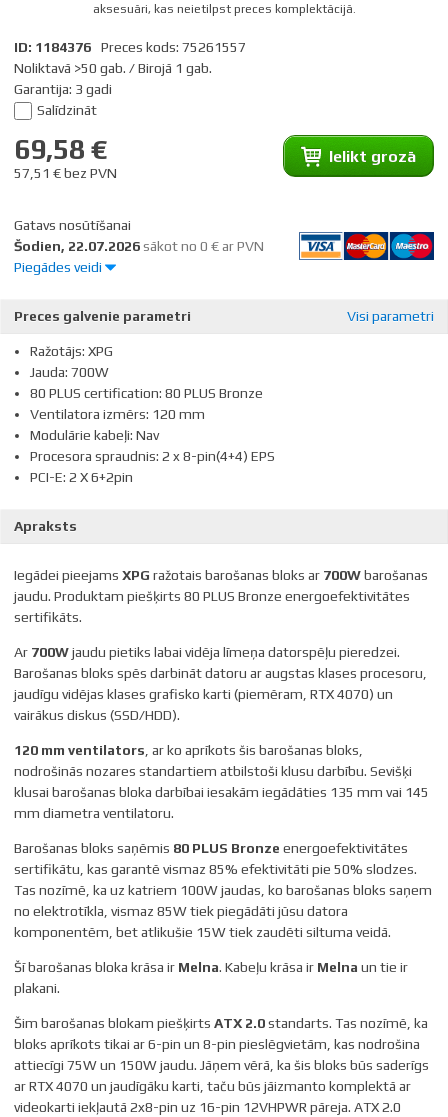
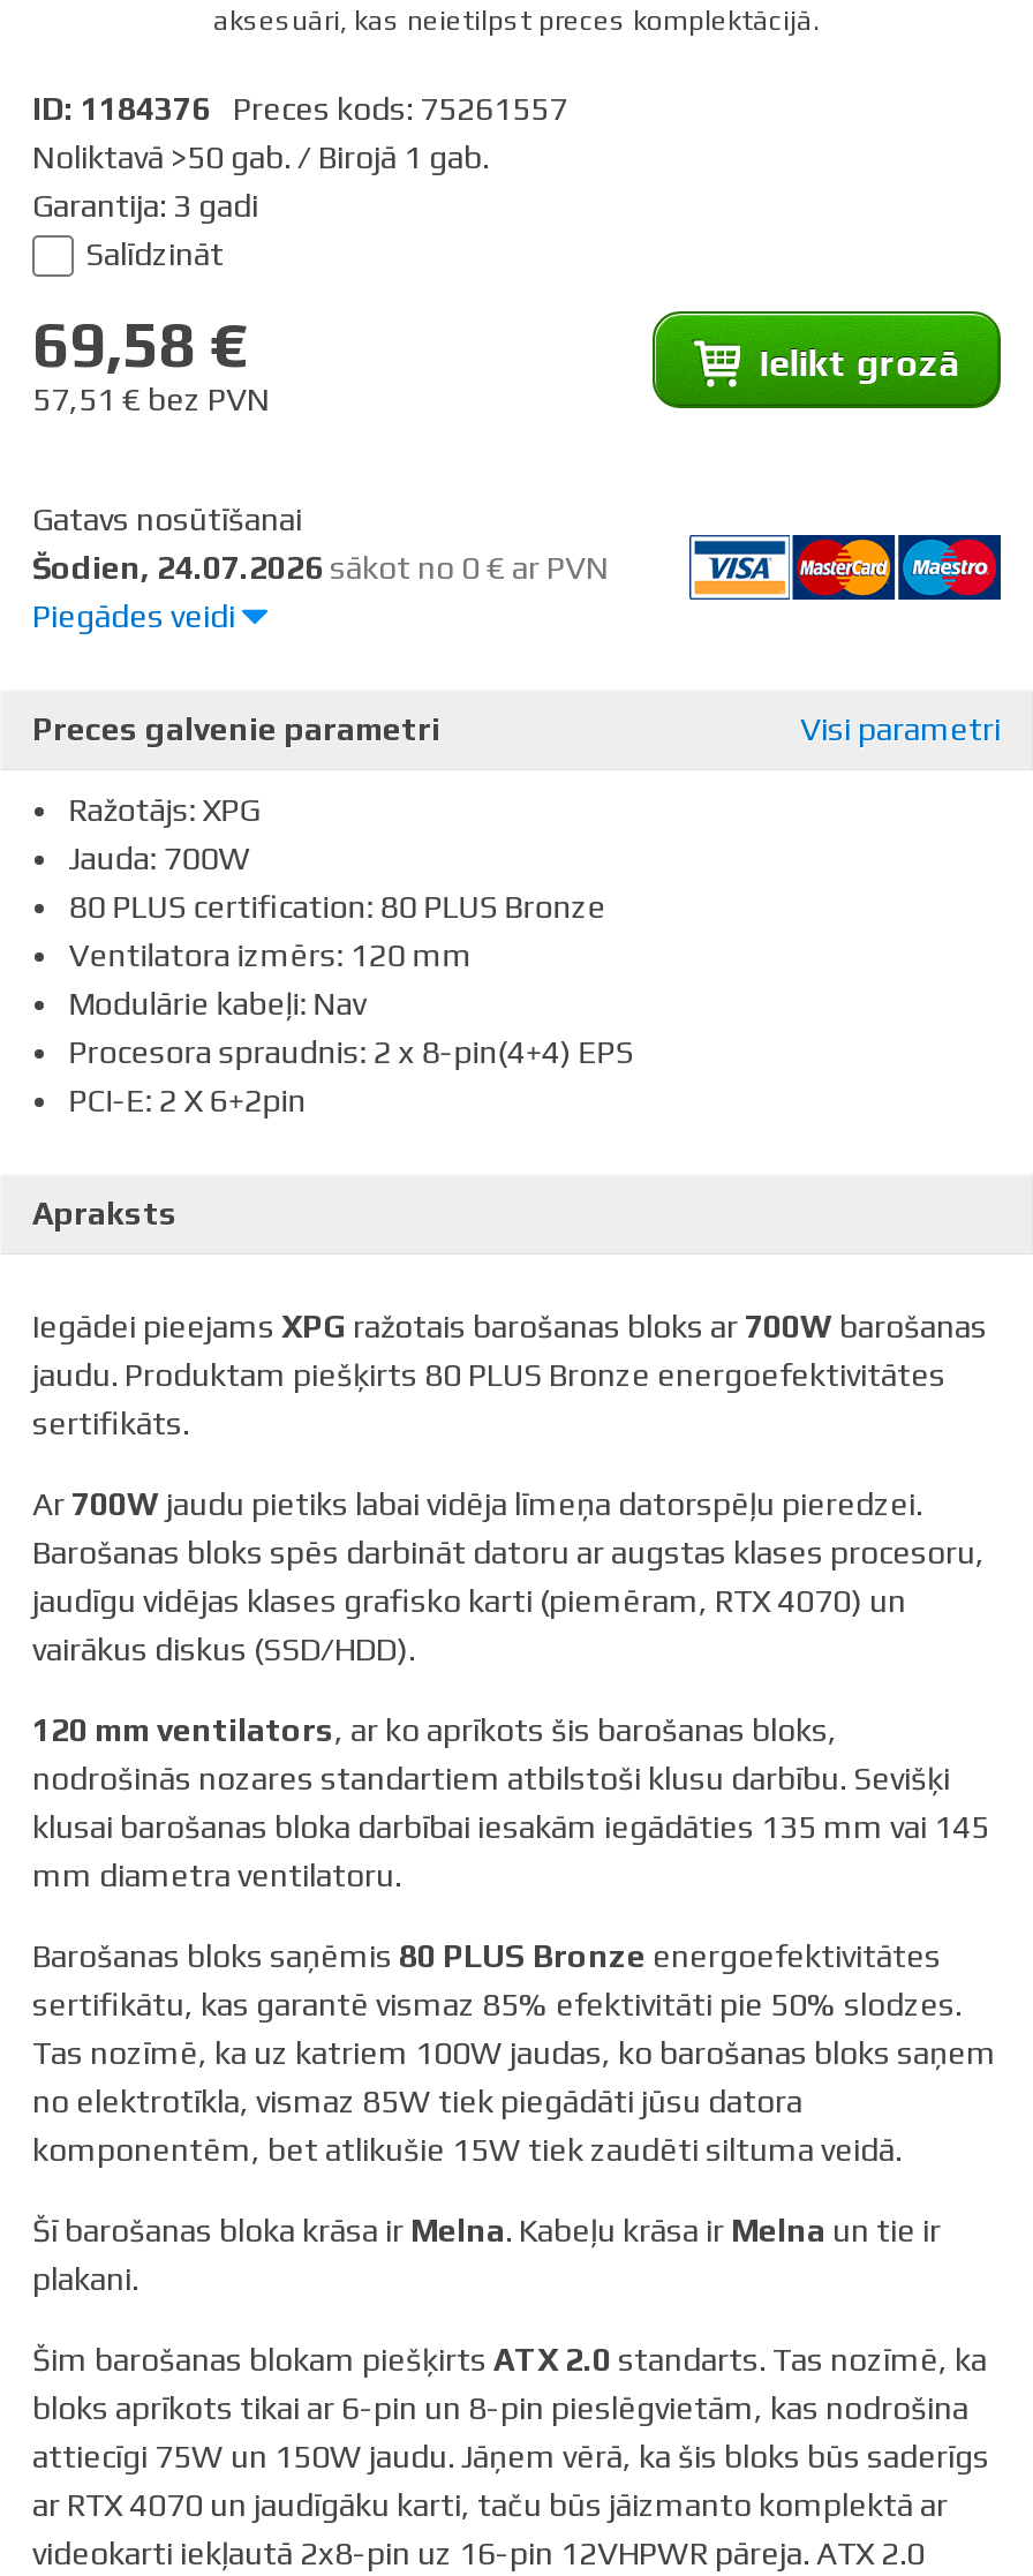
[22,238,264,254] šodien, 22.07.2026 sākot no 0 € ar PVN -> [51,548,609,585] šodien, 24.07.2026 sākot no 0 € ar PVN

